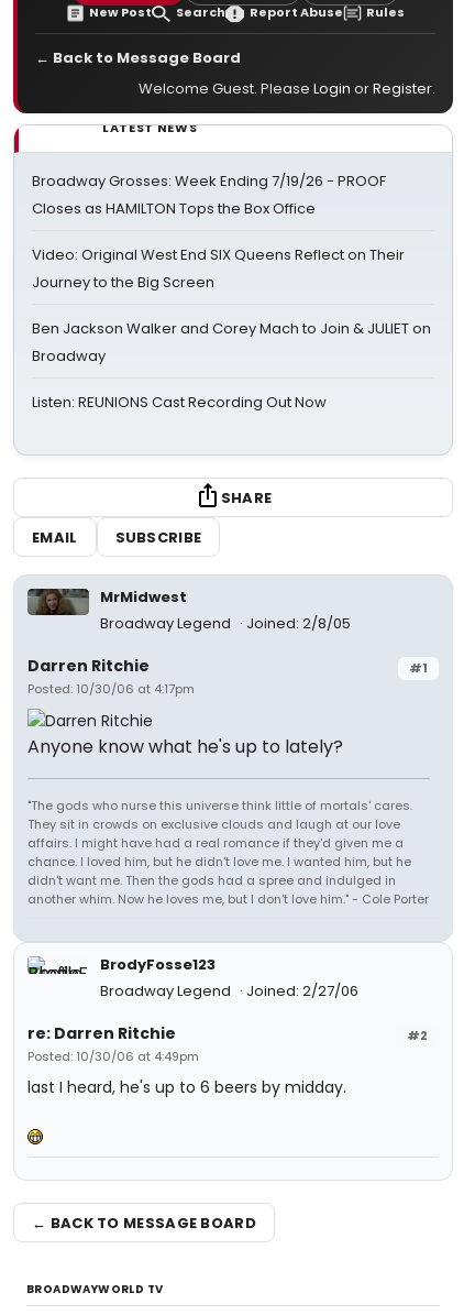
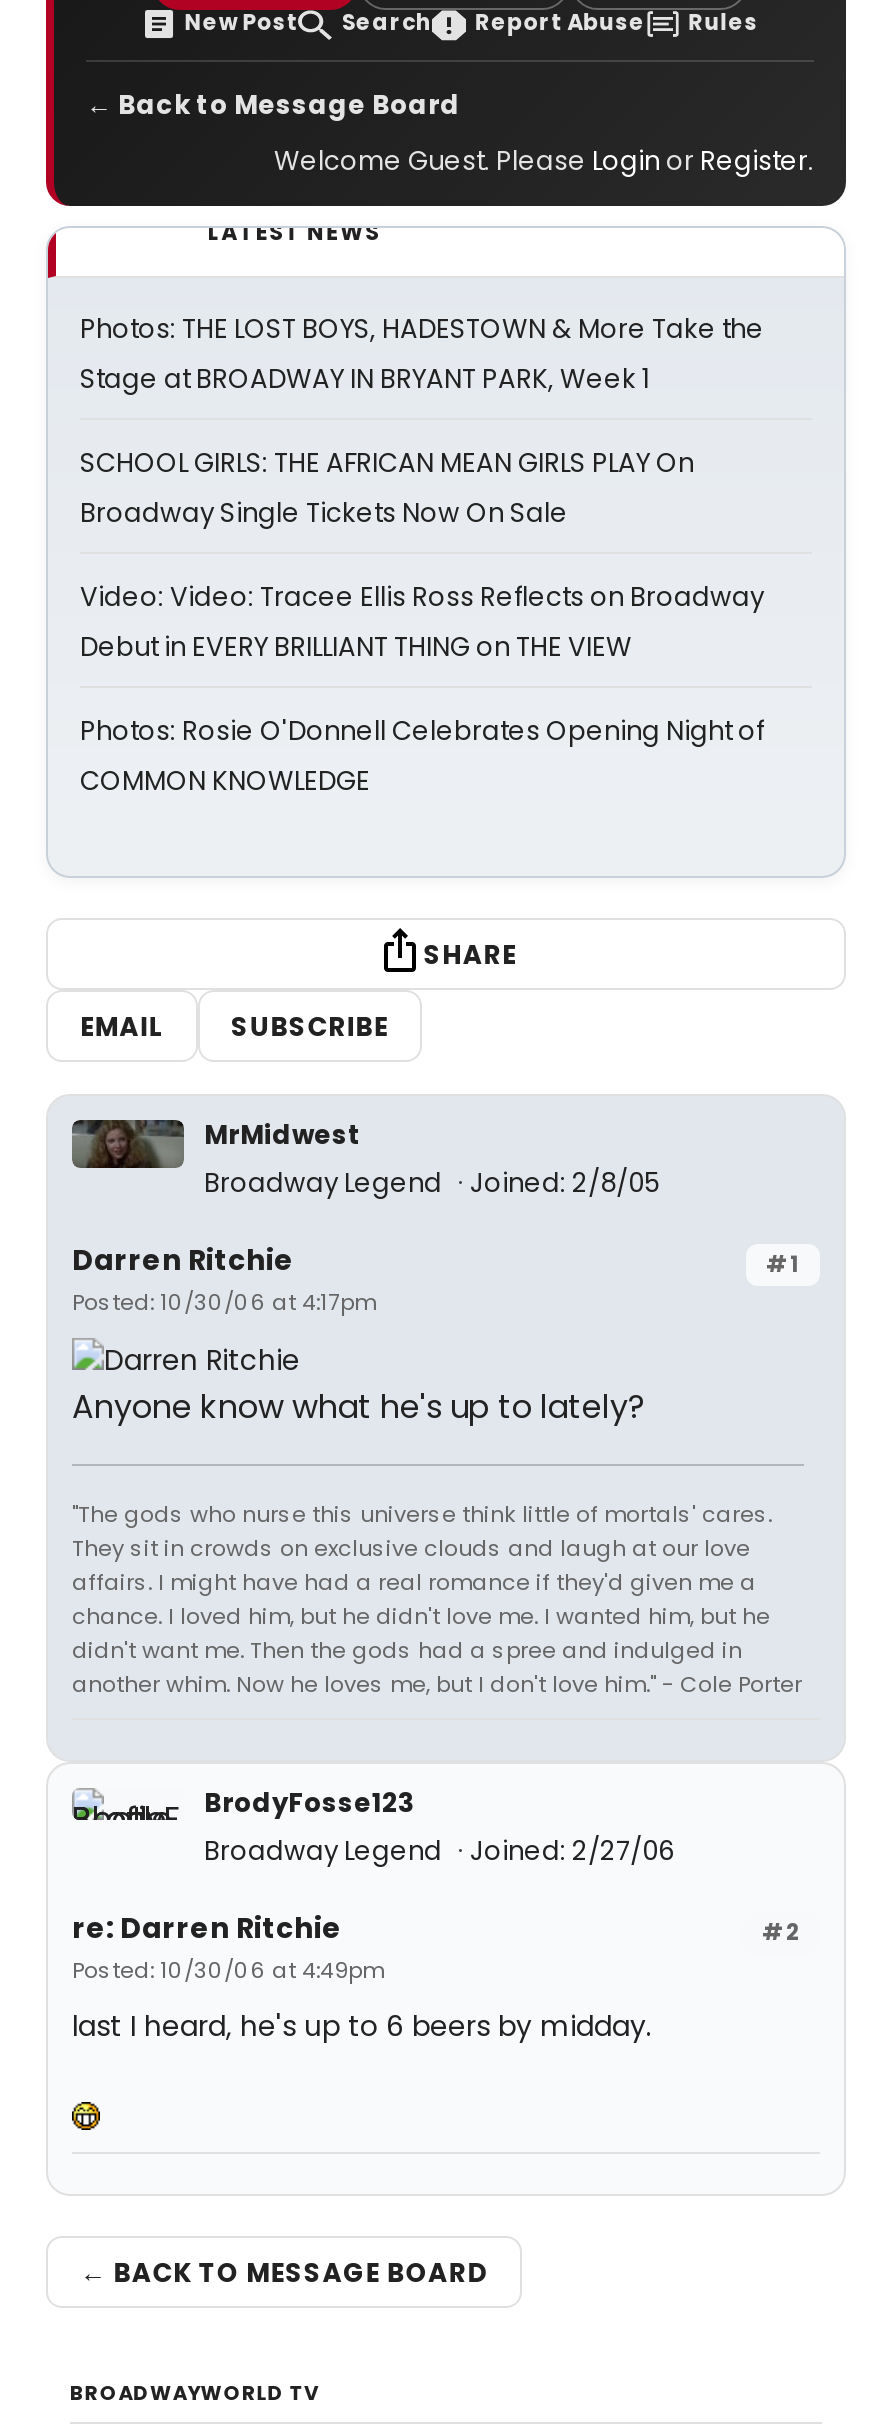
[32,171,386,219] Broadway Grosses: Week Ending 7/19/26 - PROOF | Closes as HAMILTON Tops the Box Office -> [80,310,764,398] Photos: THE LOST BOYS, HADESTOWN & More Take the | Stage at BROADWAY IN BRYANT PARK, Week 1
[32,244,405,293] Video: Original West End SIX Queens Reflect on Their | Journey to the Big Screen -> [80,444,694,532] SCHOOL GIRLS: THE AFRICAN MEAN GIRLS PLAY On | Broadway Single Tickets Now On Sale
[32,318,431,366] Ben Jackson Walker and Corey Mach to Join & JULIET on | Broadway -> [80,578,764,666] Video: Video: Tracee Ellis Ross Reflects on Broadway | Debut in EVERY BRILLIANT THING on THE VIEW
[32,392,327,413] Listen: REUNIONS Cast Recording Out Now -> [80,712,764,800] Photos: Rosie O'Donnell Celebrates Opening Night of | COMMON KNOWLEDGE

